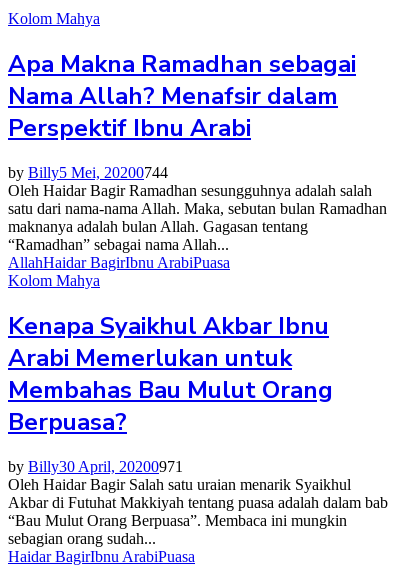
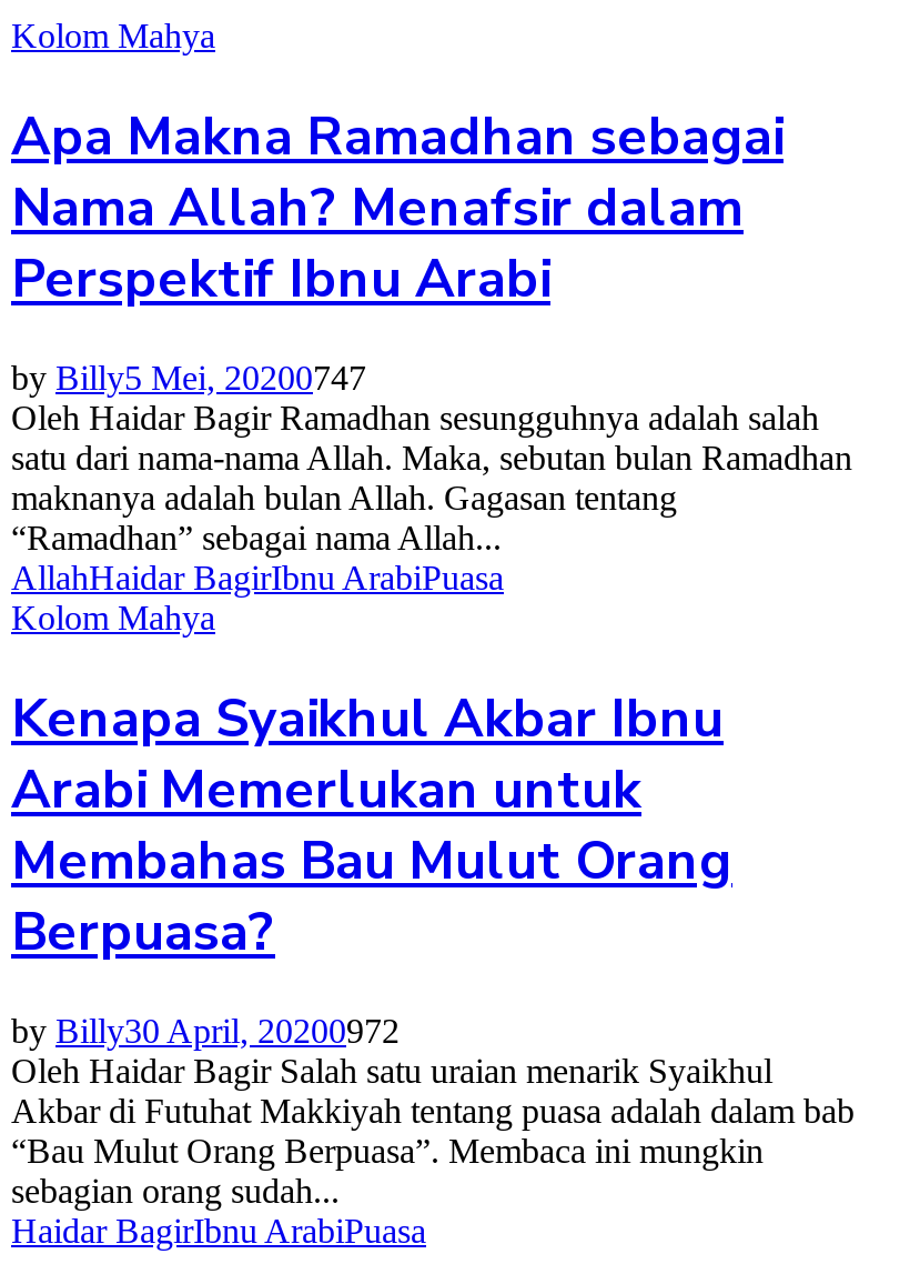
[8,164,168,181] by Billy5 Mei, 20200744 -> [11,358,366,396] by Billy5 Mei, 20200747
[8,457,183,474] by Billy30 April, 20200971 -> [11,1011,400,1049] by Billy30 April, 20200972

